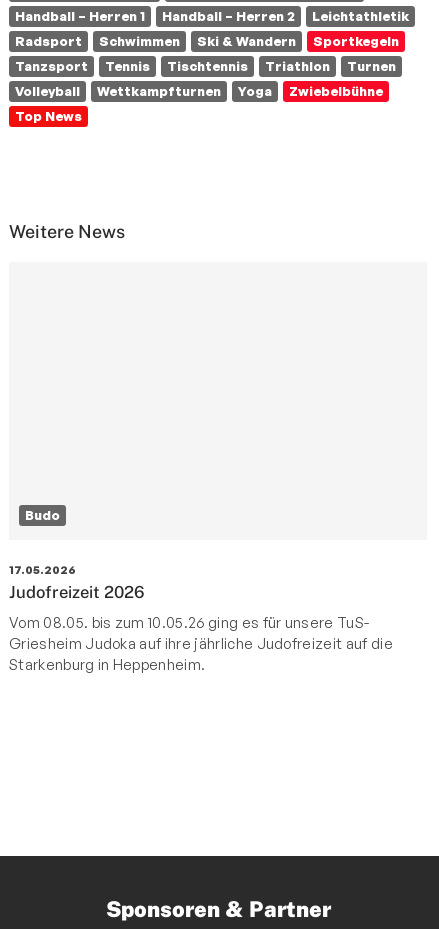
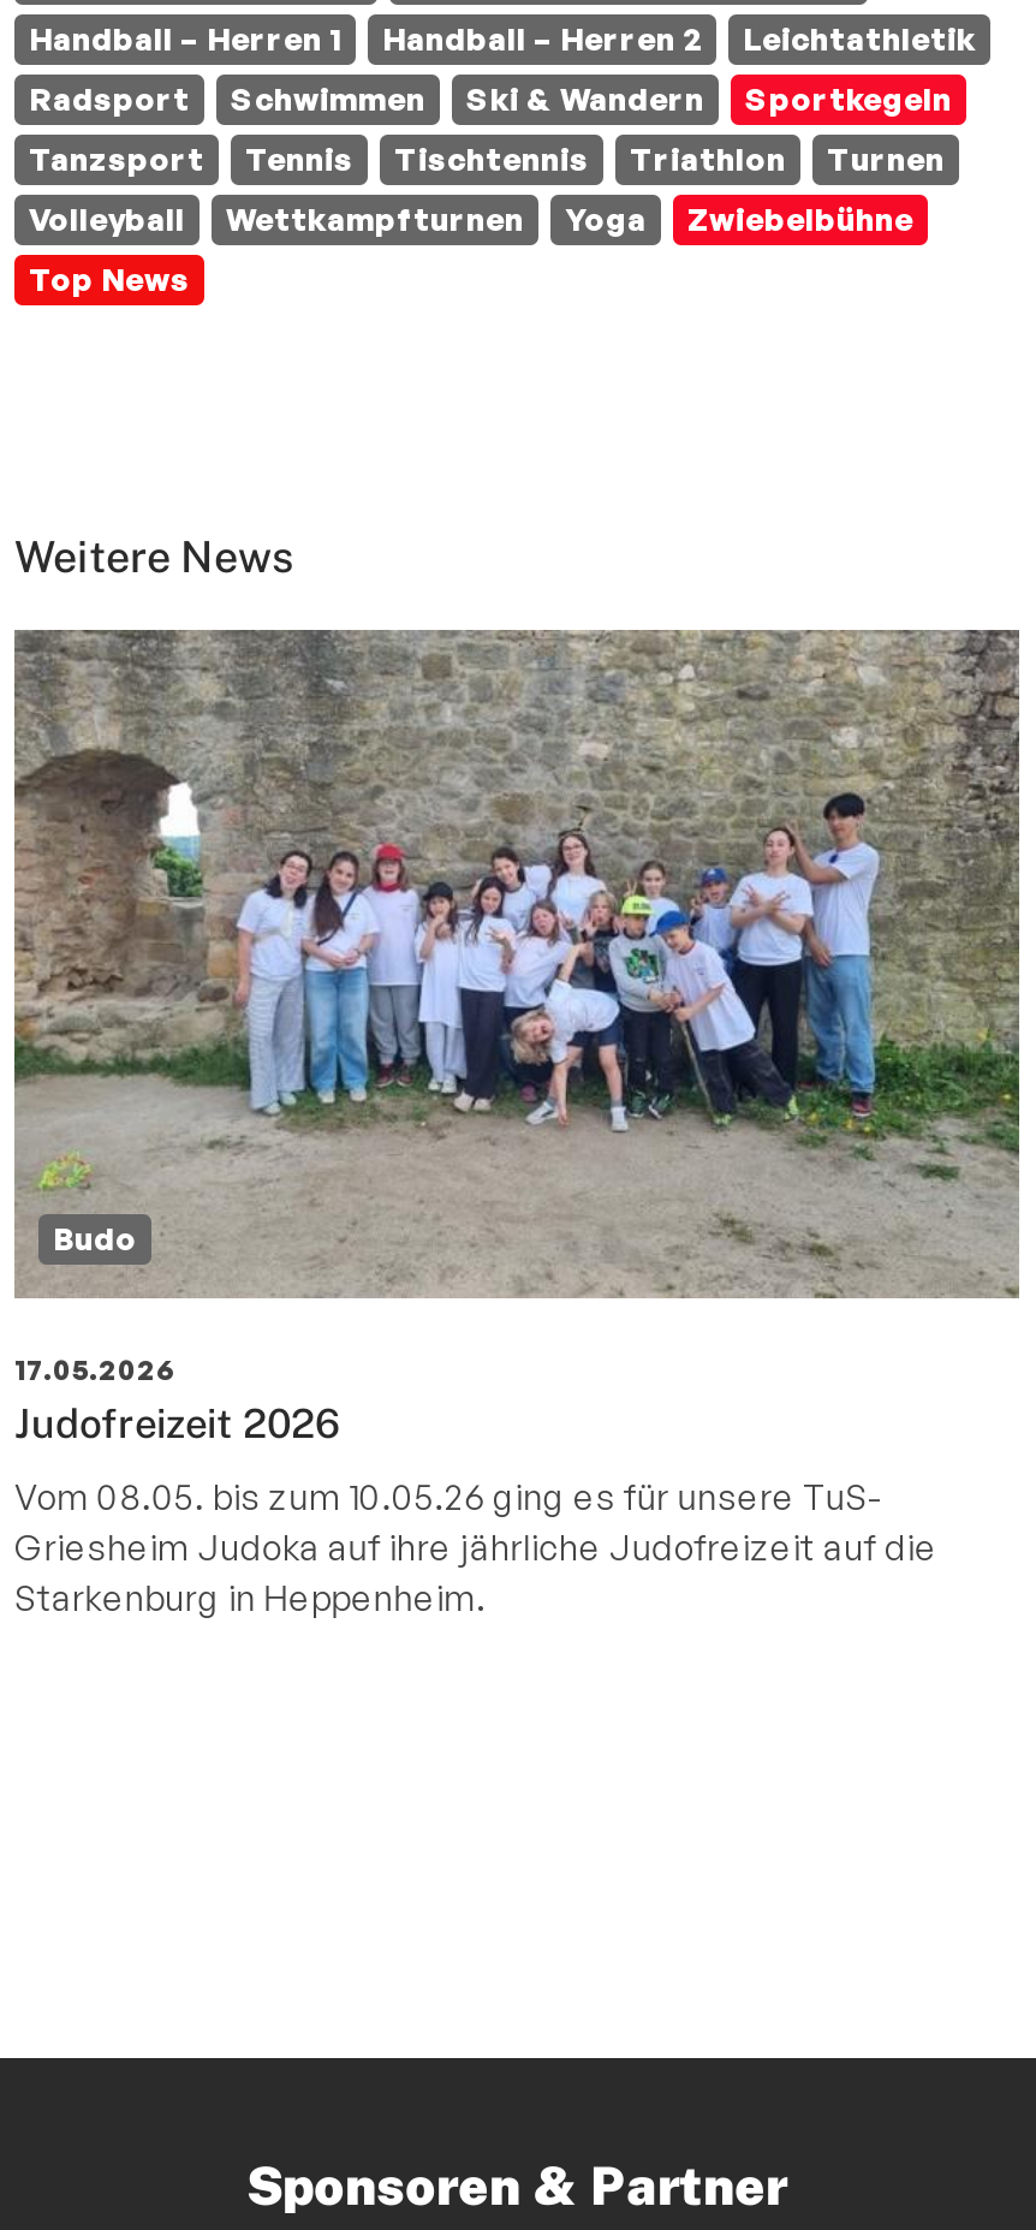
none -> [12,628,1022,1301] [image]

